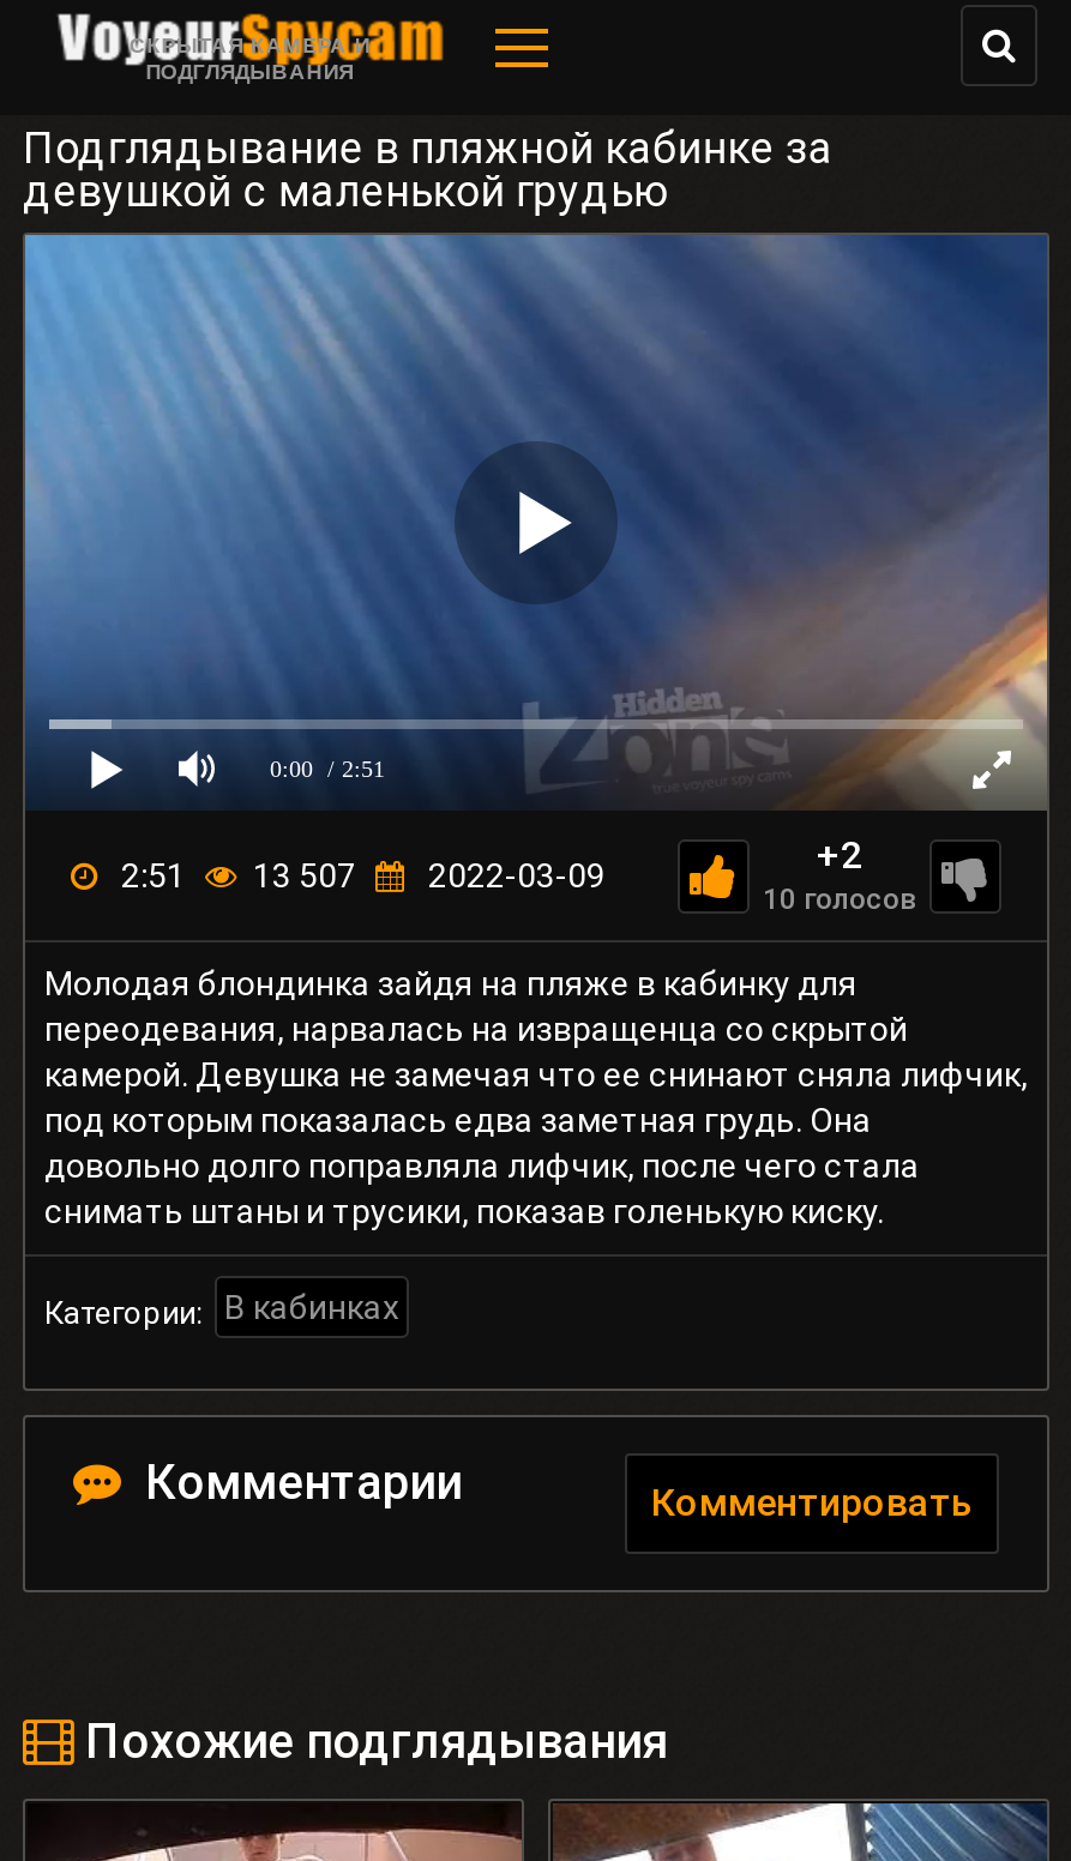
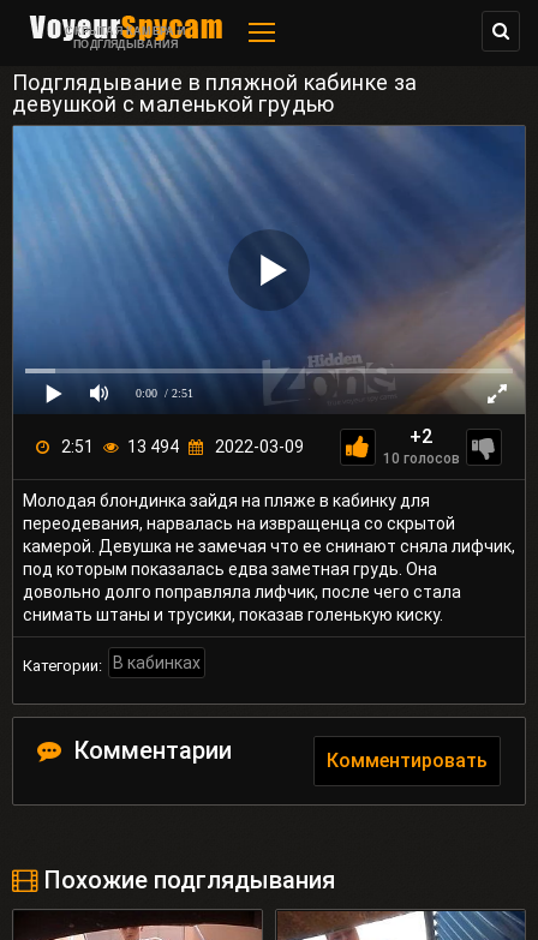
[121,855,606,893] 2:51 13 507 2022-03-09 -> [61,436,304,456] 2:51 13 494 2022-03-09

